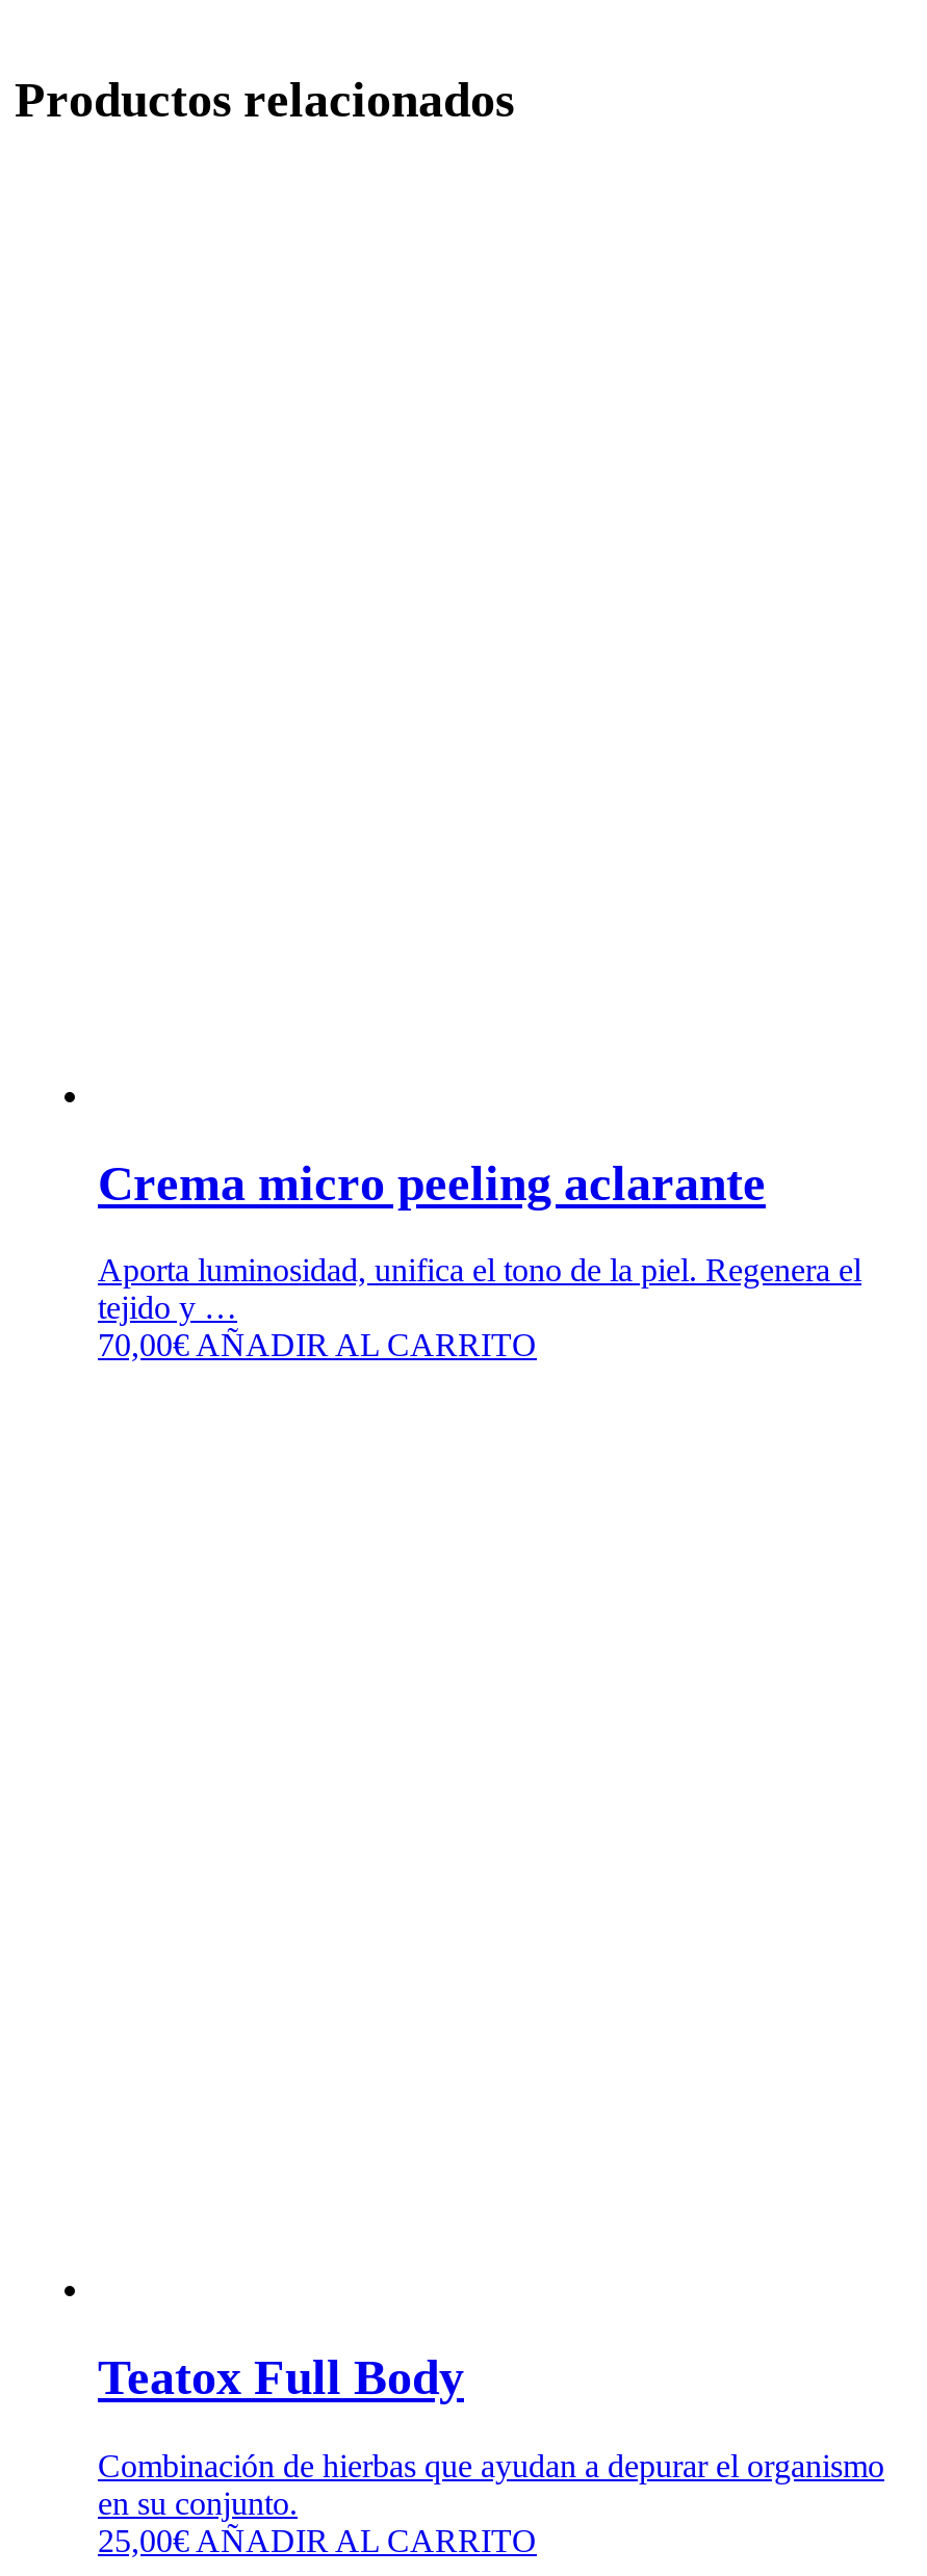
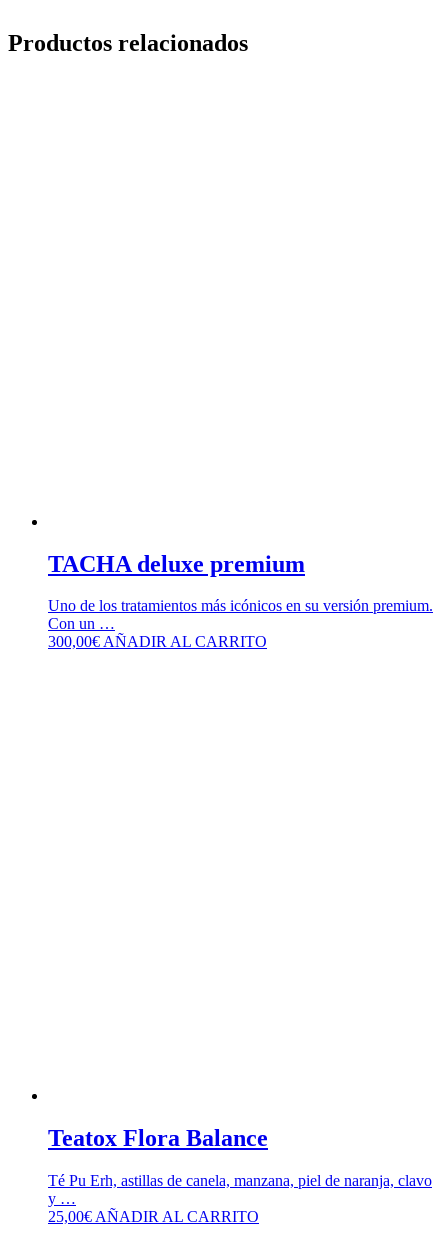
[98,1155,766,1209] Crema micro peeling aclarante -> [48,550,305,576] TACHA deluxe premium
[98,1253,861,1363] Aporta luminosidad, unifica el tono de la piel. Regenera el | tejido y … | 70,00€ AÑADIR AL CARRITO -> [48,597,433,650] Uno de los tratamientos más icónicos en su versión premium. | Con un … | 300,00€ AÑADIR AL CARRITO
[98,2351,464,2405] Teatox Full Body -> [48,1125,268,1151] Teatox Flora Balance
[98,2448,884,2521] Combinación de hierbas que ayudan a depurar el organismo | en su conjunto. -> [48,1172,432,1207] Té Pu Erh, astillas de canela, manzana, piel de naranja, clavo | y …

